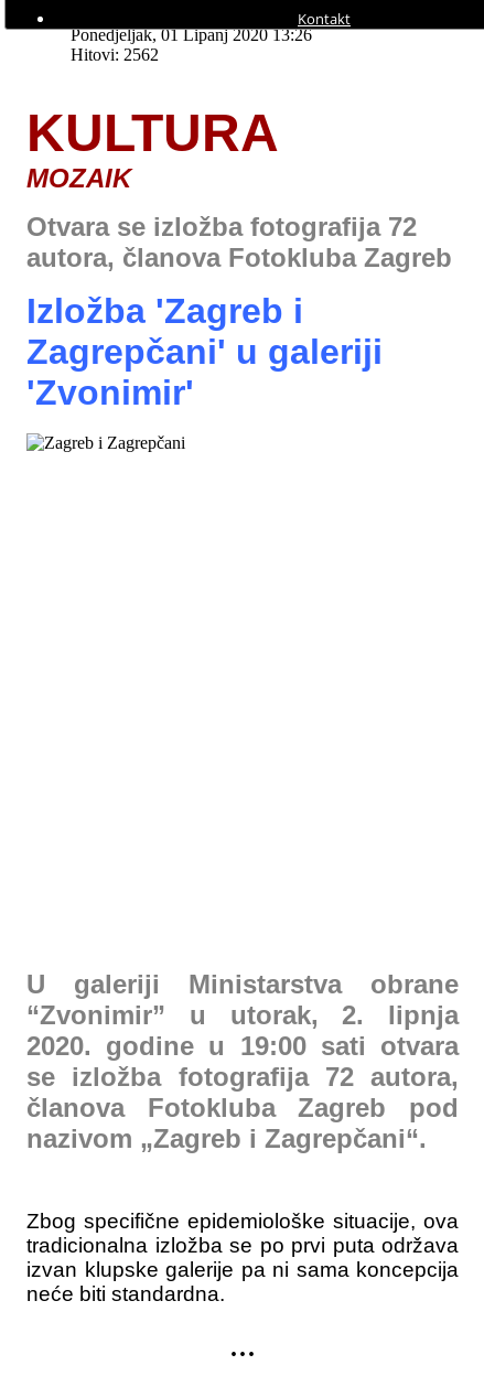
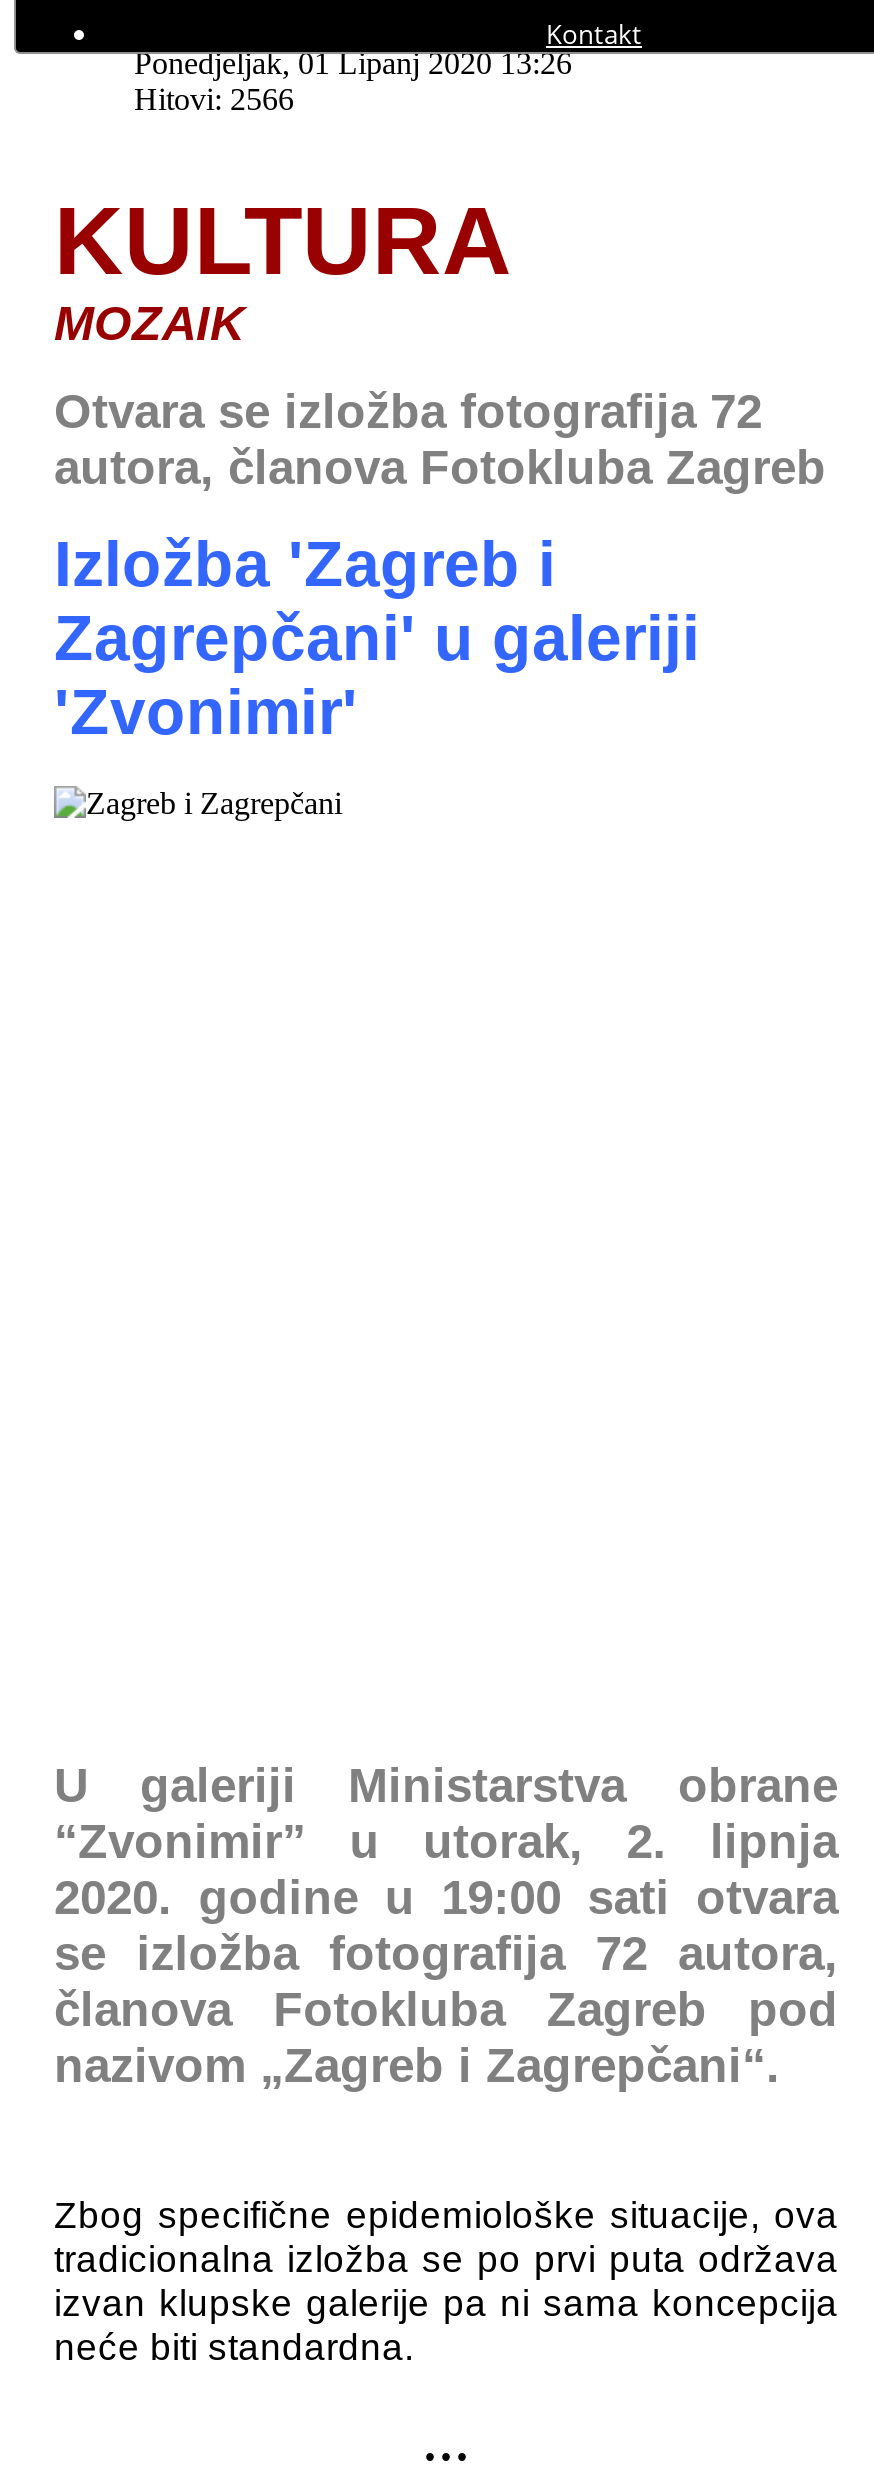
[71,46,159,64] Hitovi: 2562 -> [134,83,294,117] Hitovi: 2566

